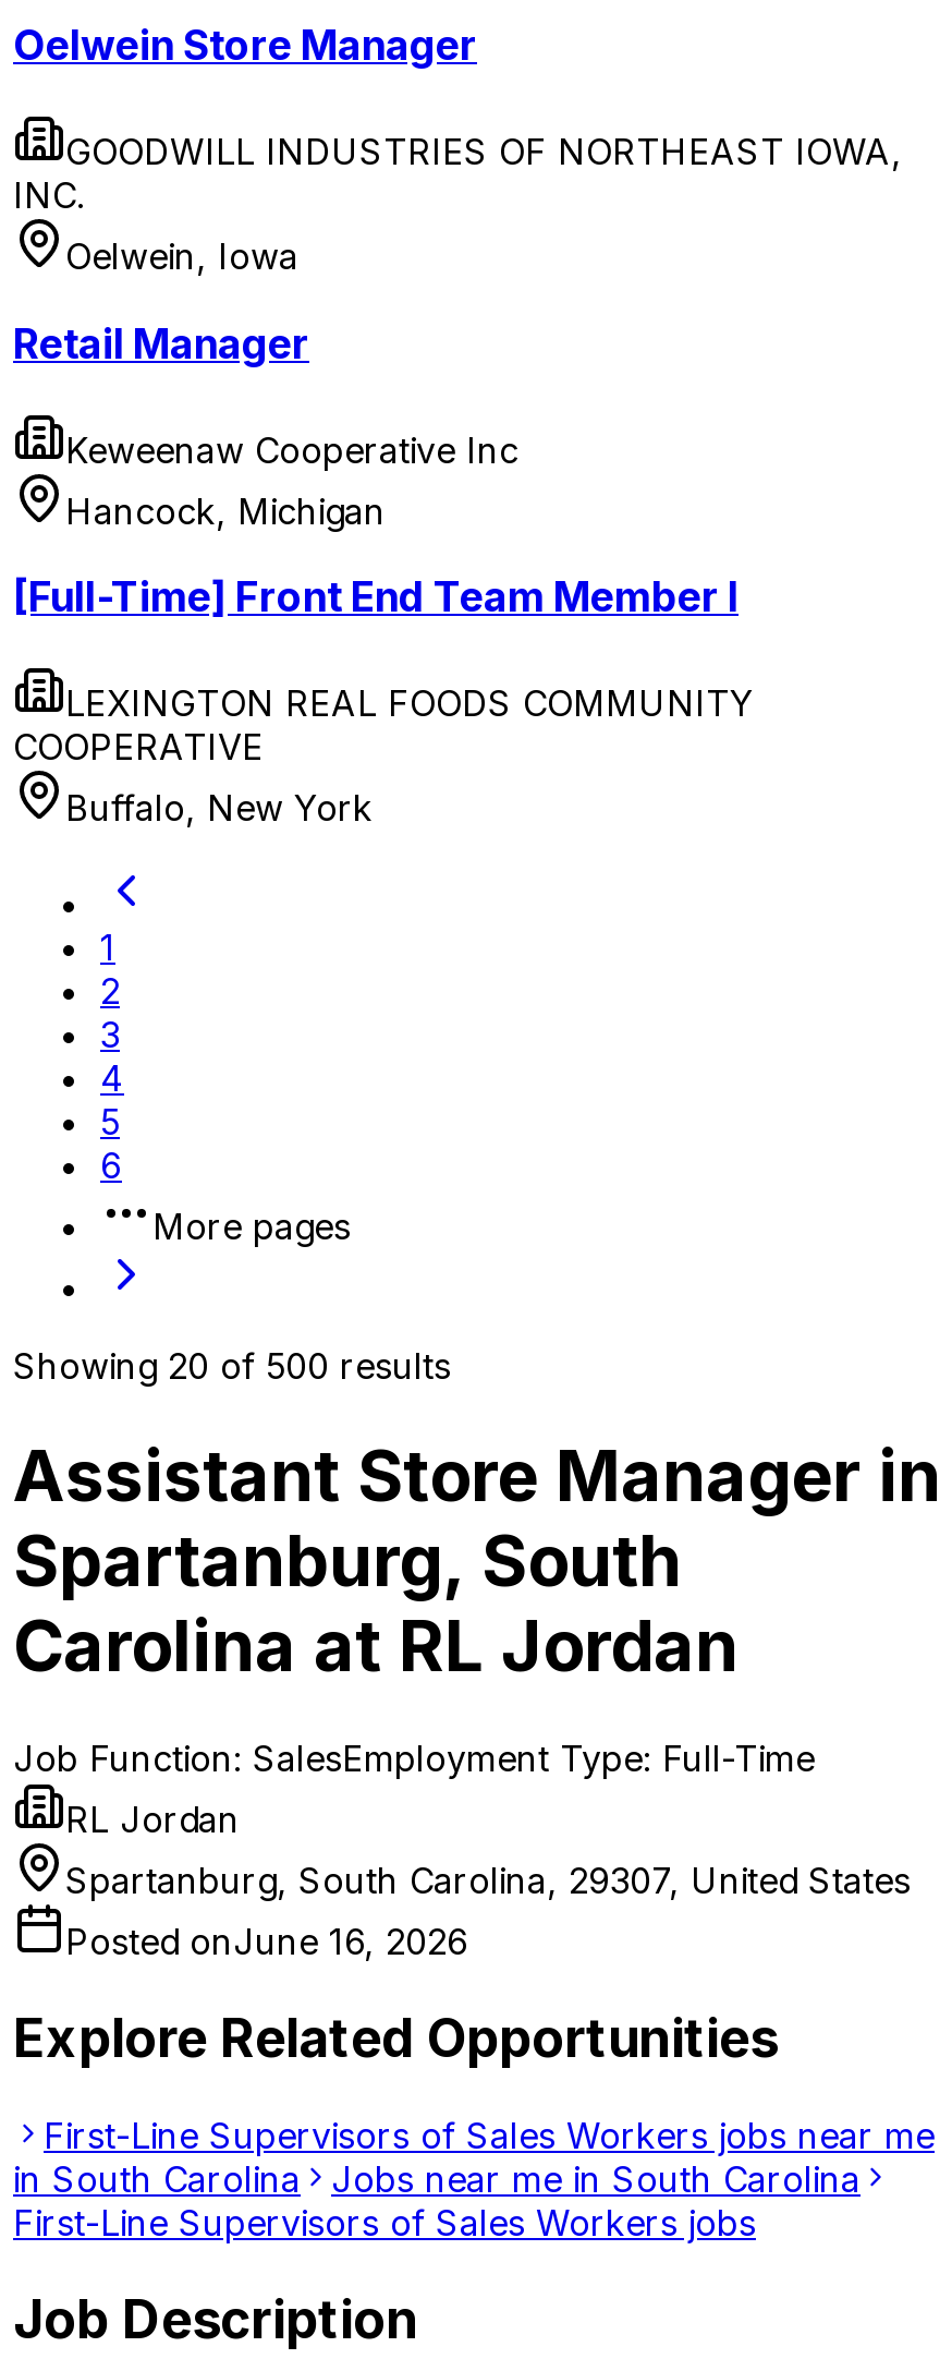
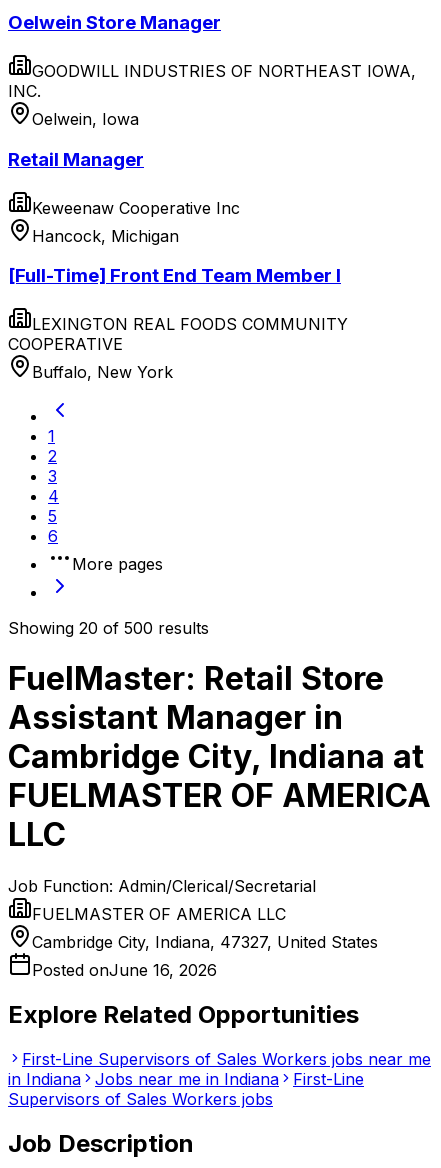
[13,1434,941,1689] Assistant Store Manager in | Spartanburg, South | Carolina at RL Jordan -> [8,659,431,854] FuelMaster: Retail Store | Assistant Manager in | Cambridge City, Indiana at | FUELMASTER OF AMERICA | LLC
[13,1736,911,1902] Job Function: SalesEmployment Type: Full-Time | RL Jordan | Spartanburg, South Carolina, 29307, United States -> [8,876,378,952] Job Function: Admin/Clerical/Secretarial | FUELMASTER OF AMERICA LLC | Cambridge City, Indiana, 47327, United States
[13,2157,861,2244] in South Carolina | Jobs near me in South Carolina | First-Line Supervisors of Sales Workers jobs -> [8,1069,364,1109] in Indiana | Jobs near me in Indiana | First-Line | Supervisors of Sales Workers jobs

